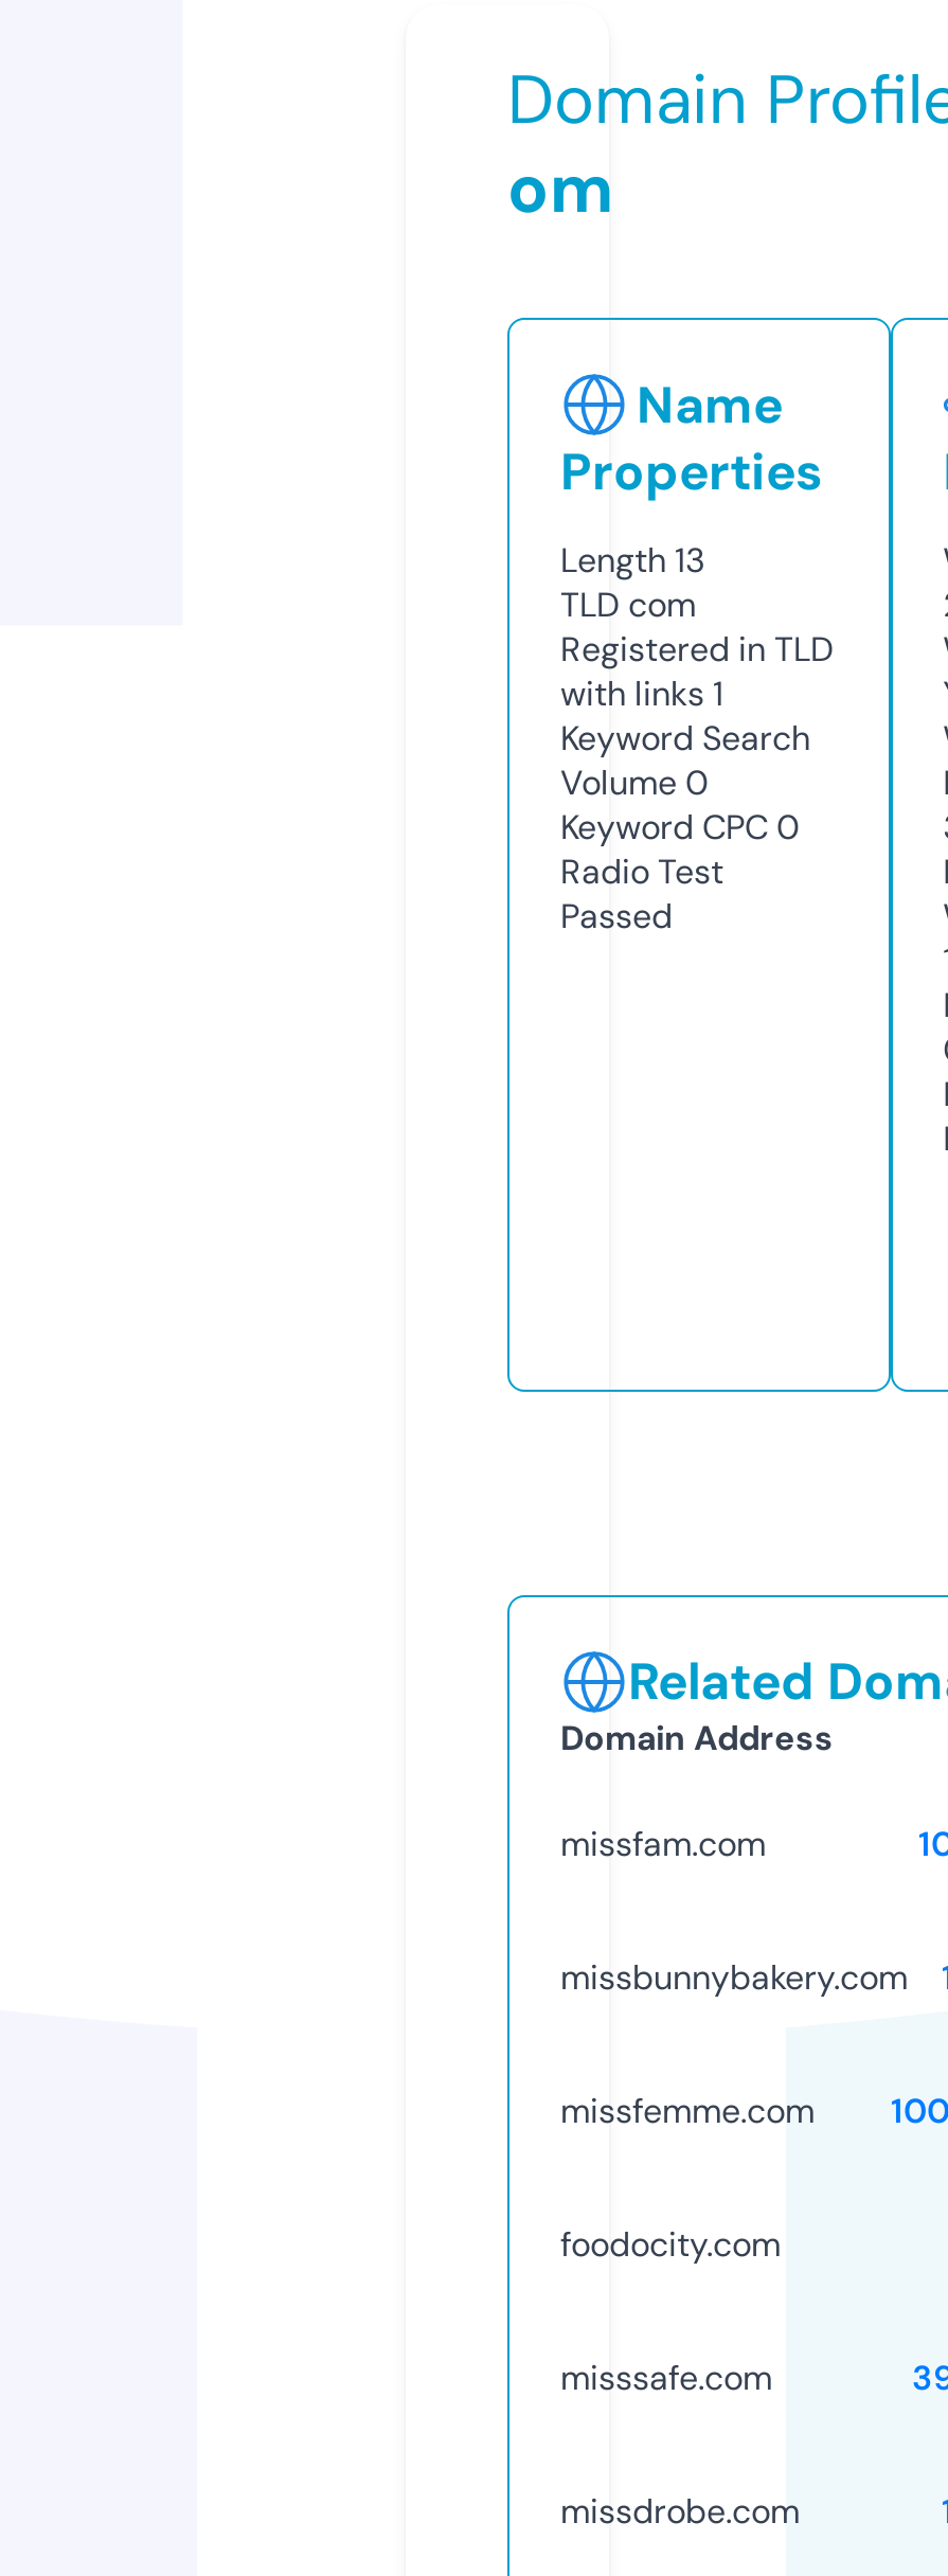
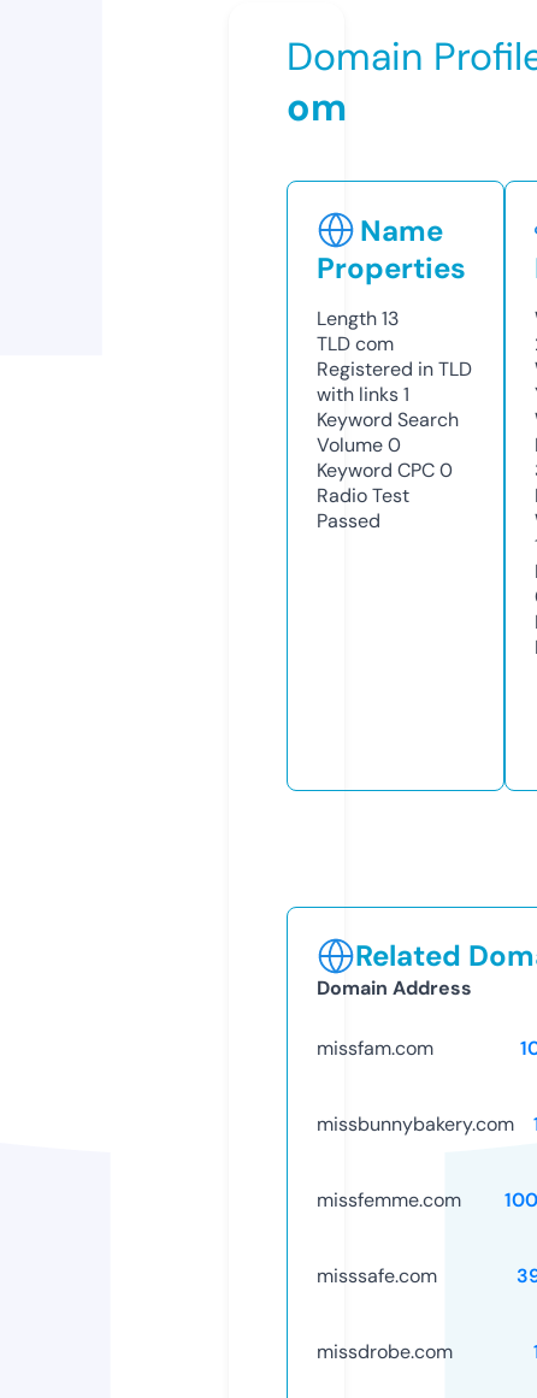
[560,2222,781,2266] foodocity.com -> none

